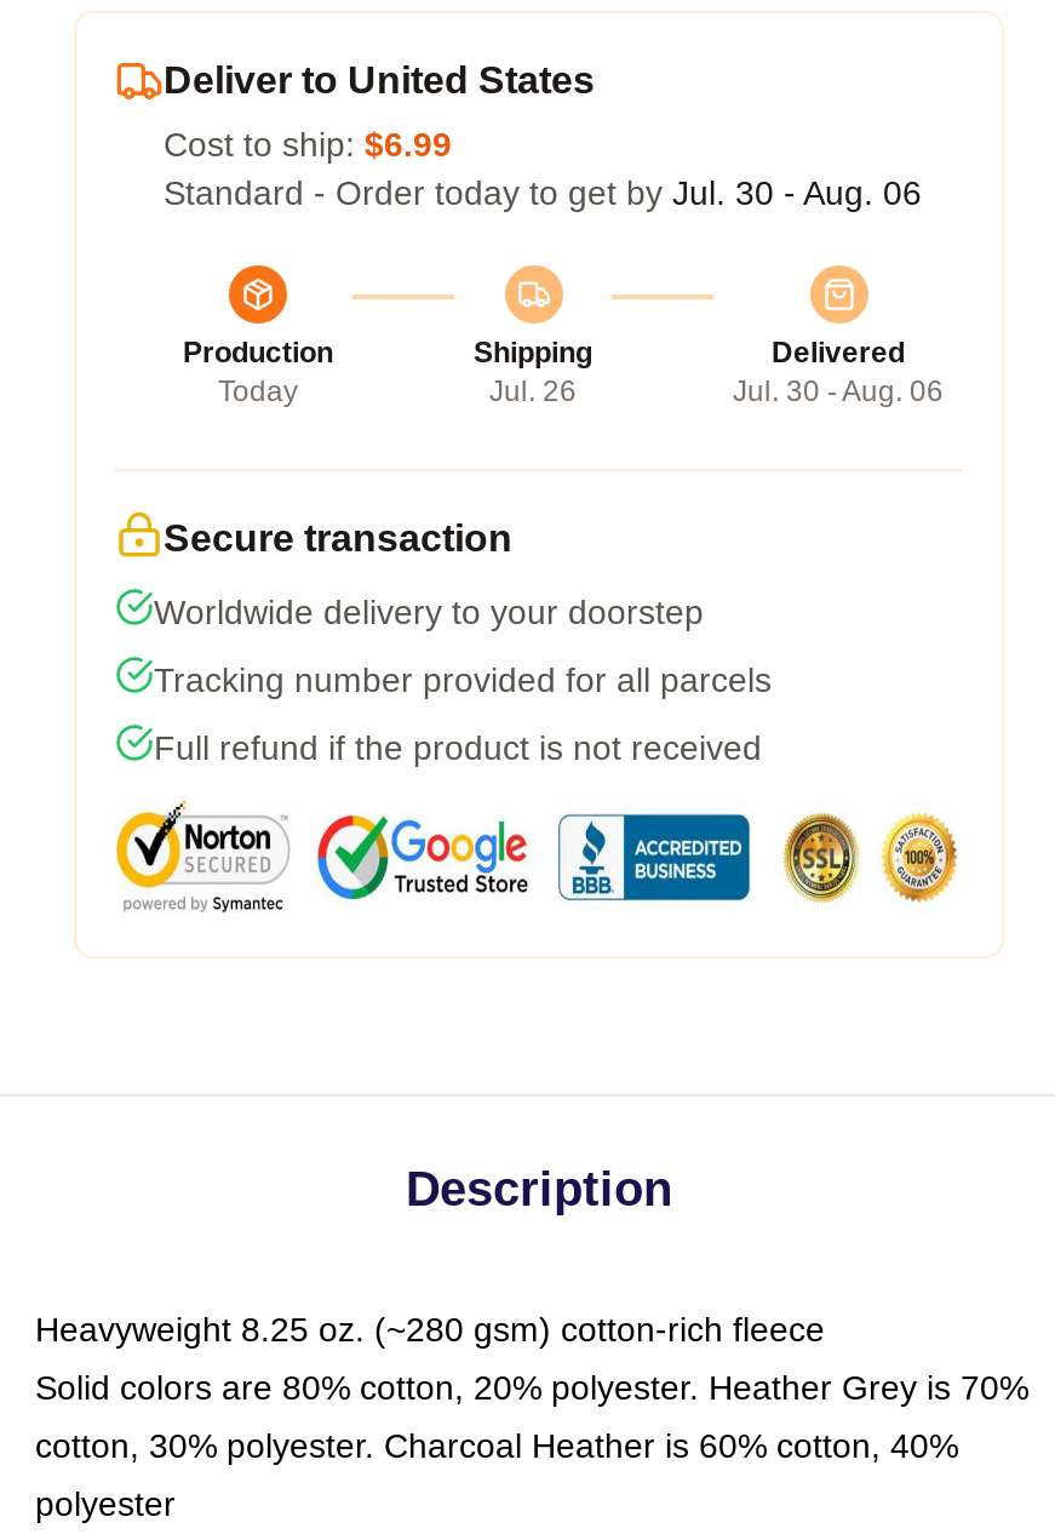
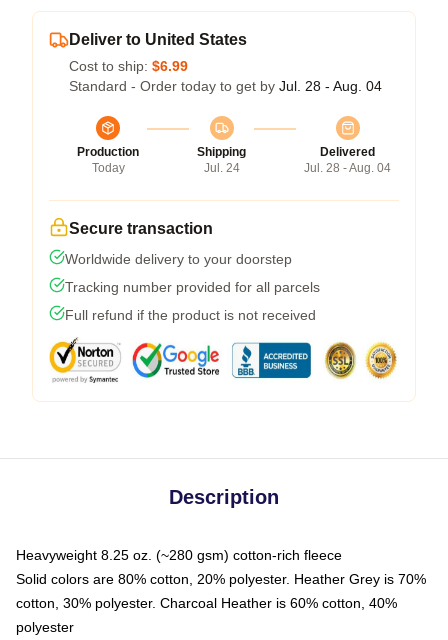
[164,173,922,211] Standard - Order today to get by Jul. 30 - Aug. 06 -> [69,78,382,94] Standard - Order today to get by Jul. 28 - Aug. 04
[489,374,577,408] Jul. 26 -> [203,161,239,175] Jul. 24
[733,374,944,408] Jul. 30 - Aug. 06 -> [304,161,391,175] Jul. 28 - Aug. 04

